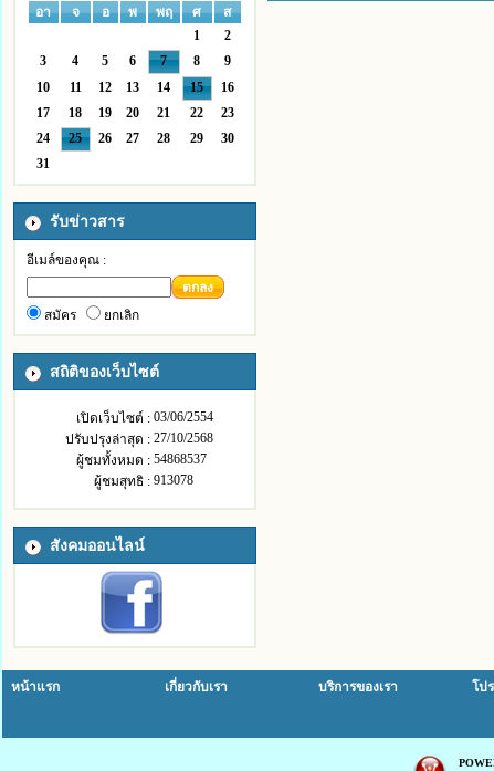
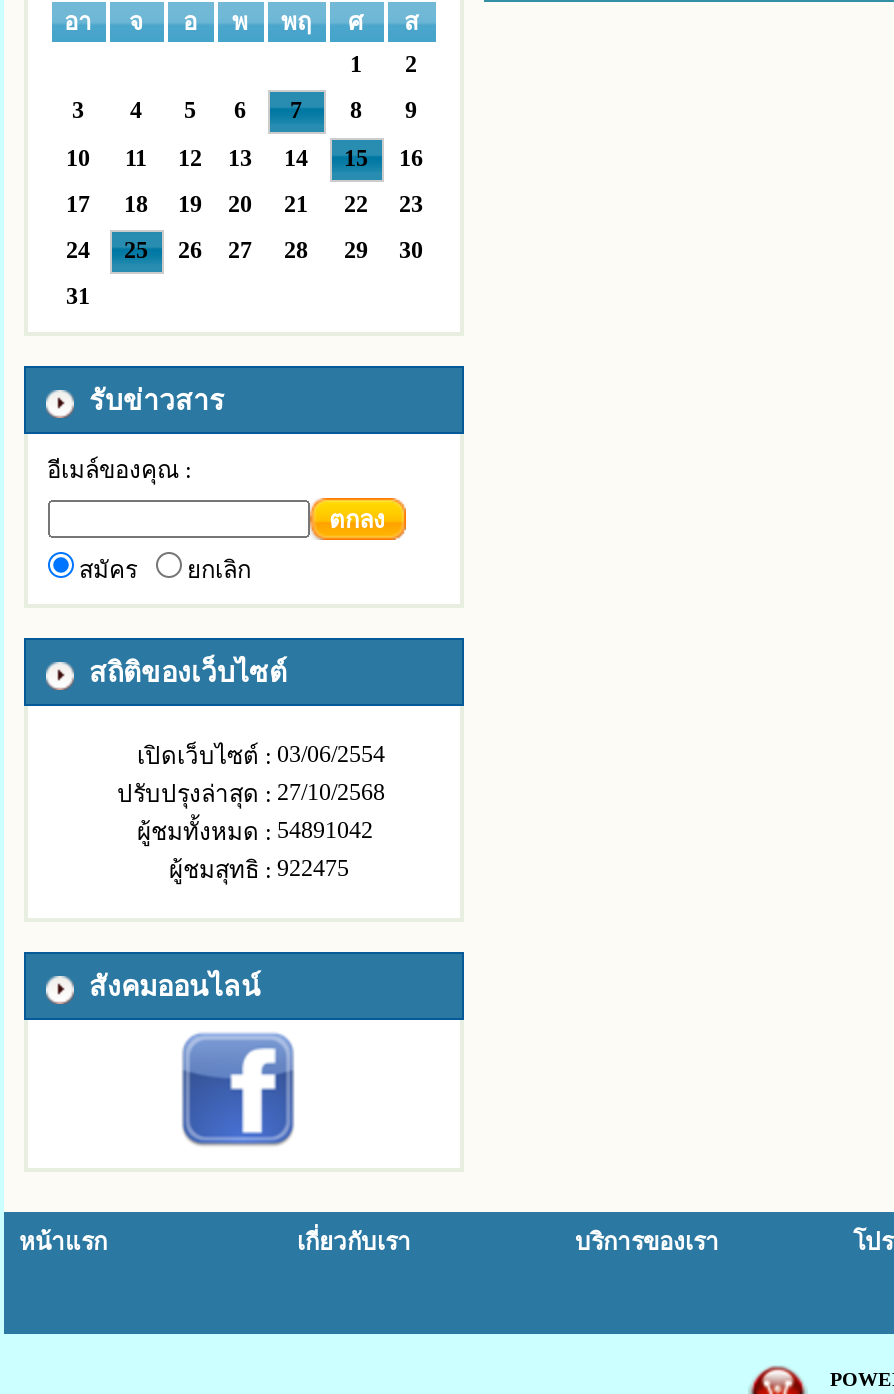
[76,451,206,468] ผู้ชมทั้งหมด : 54868537 -> [137,816,373,846] ผู้ชมทั้งหมด : 54891042
[93,472,193,489] ผู้ชมสุทธิ : 913078 -> [169,854,349,884] ผู้ชมสุทธิ : 922475

